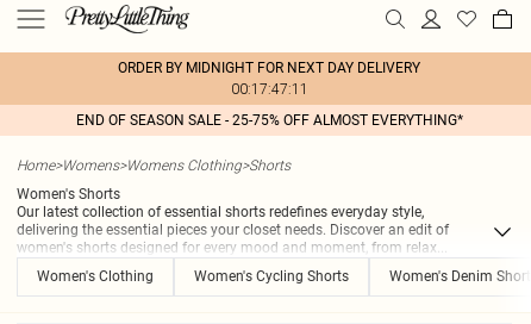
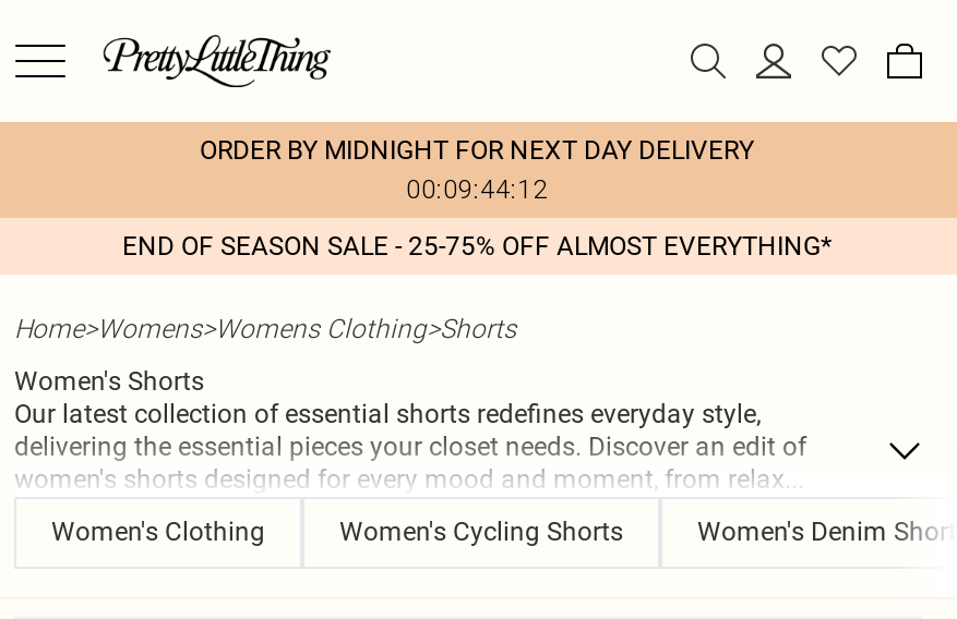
[230,80,308,98] 00:17:47:11 -> [406,172,548,205] 00:09:44:12

